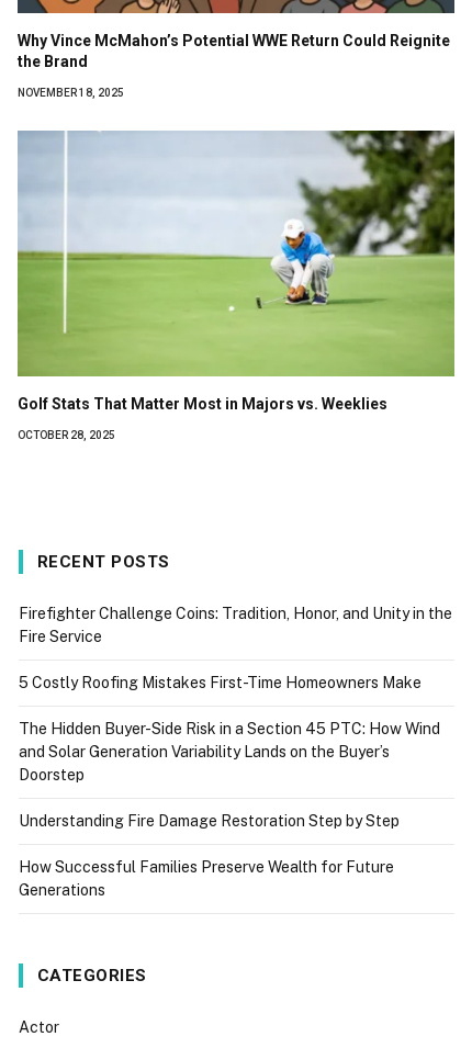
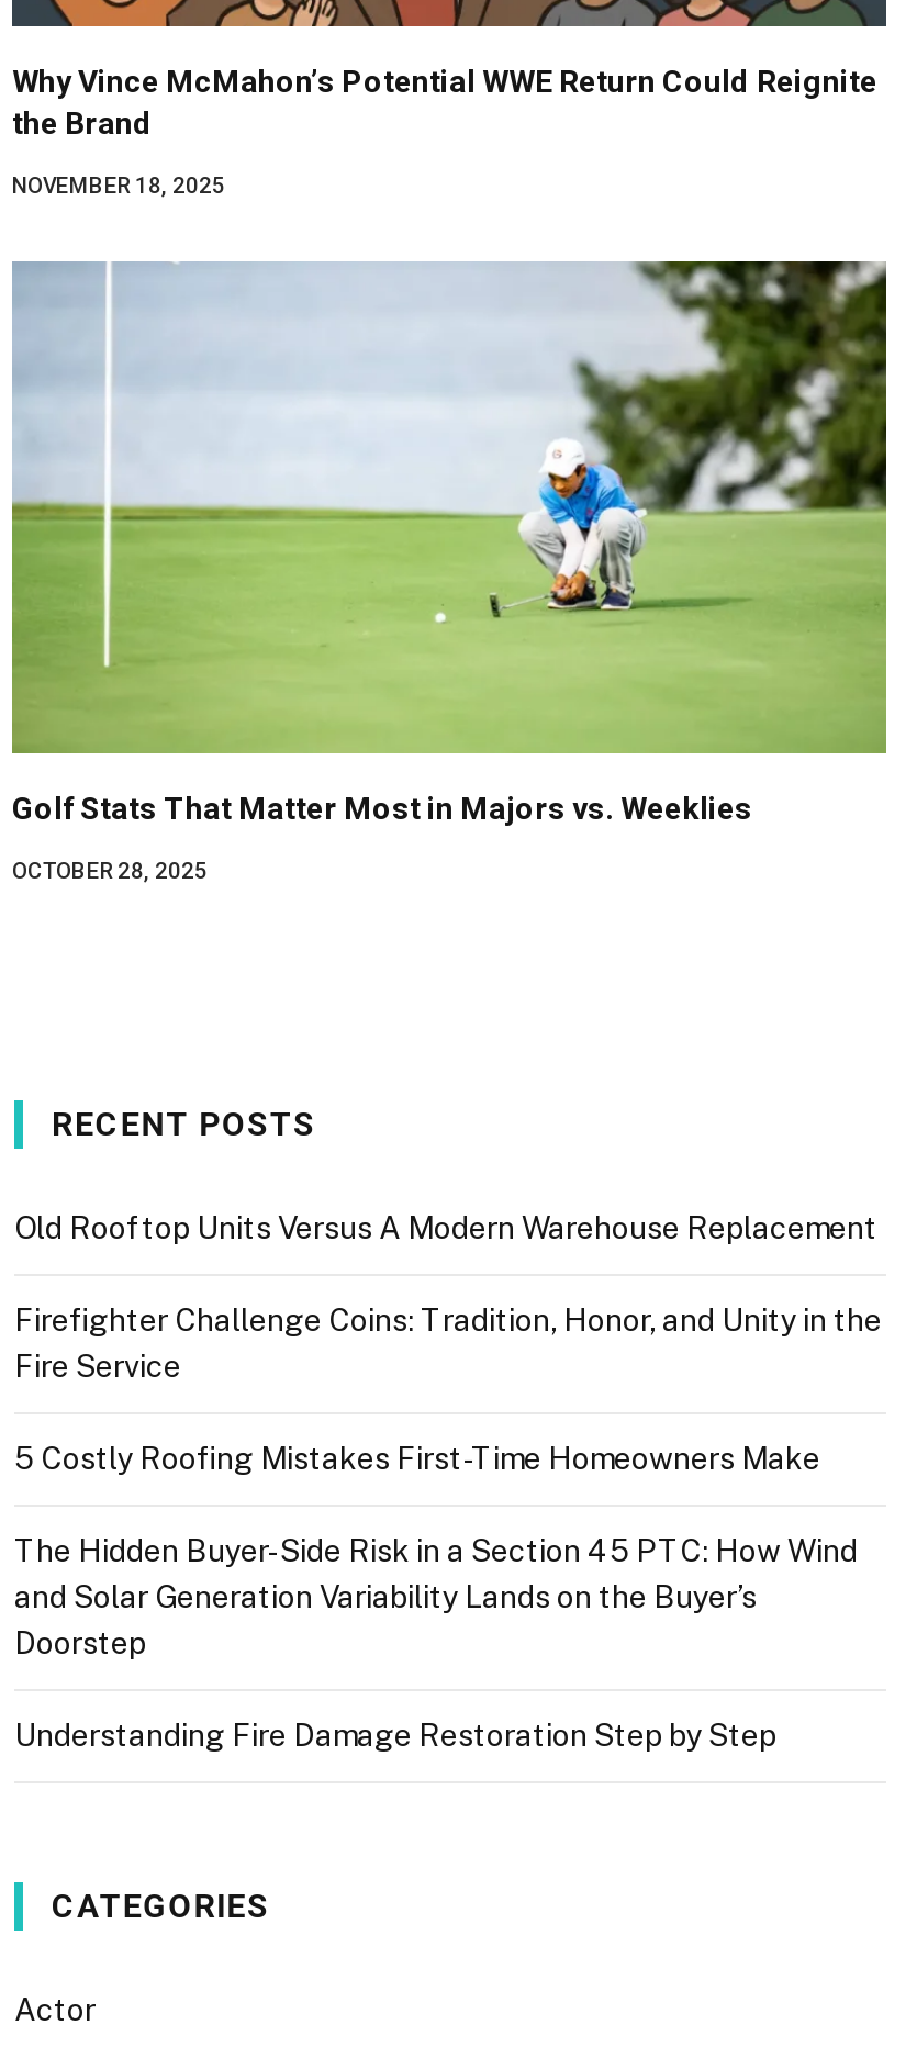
none -> [14,1210,877,1246] Old Rooftop Units Versus A Modern Warehouse Replacement
moved [19,605,452,830] -> [14,1303,882,1753]: Firefighter Challenge Coins: Tradition, Honor, and Unity in the | Fire Service | 5 Costly Roofing Mistakes First-Time Homeowners Make | The Hidden Buyer-Side Risk in a Section 45 PTC: How Wind | and Solar Generation Variability Lands on the Buyer’s | Doorstep | Understanding Fire Damage Restoration Step by Step
[19,858,394,899] How Successful Families Preserve Wealth for Future | Generations -> none

